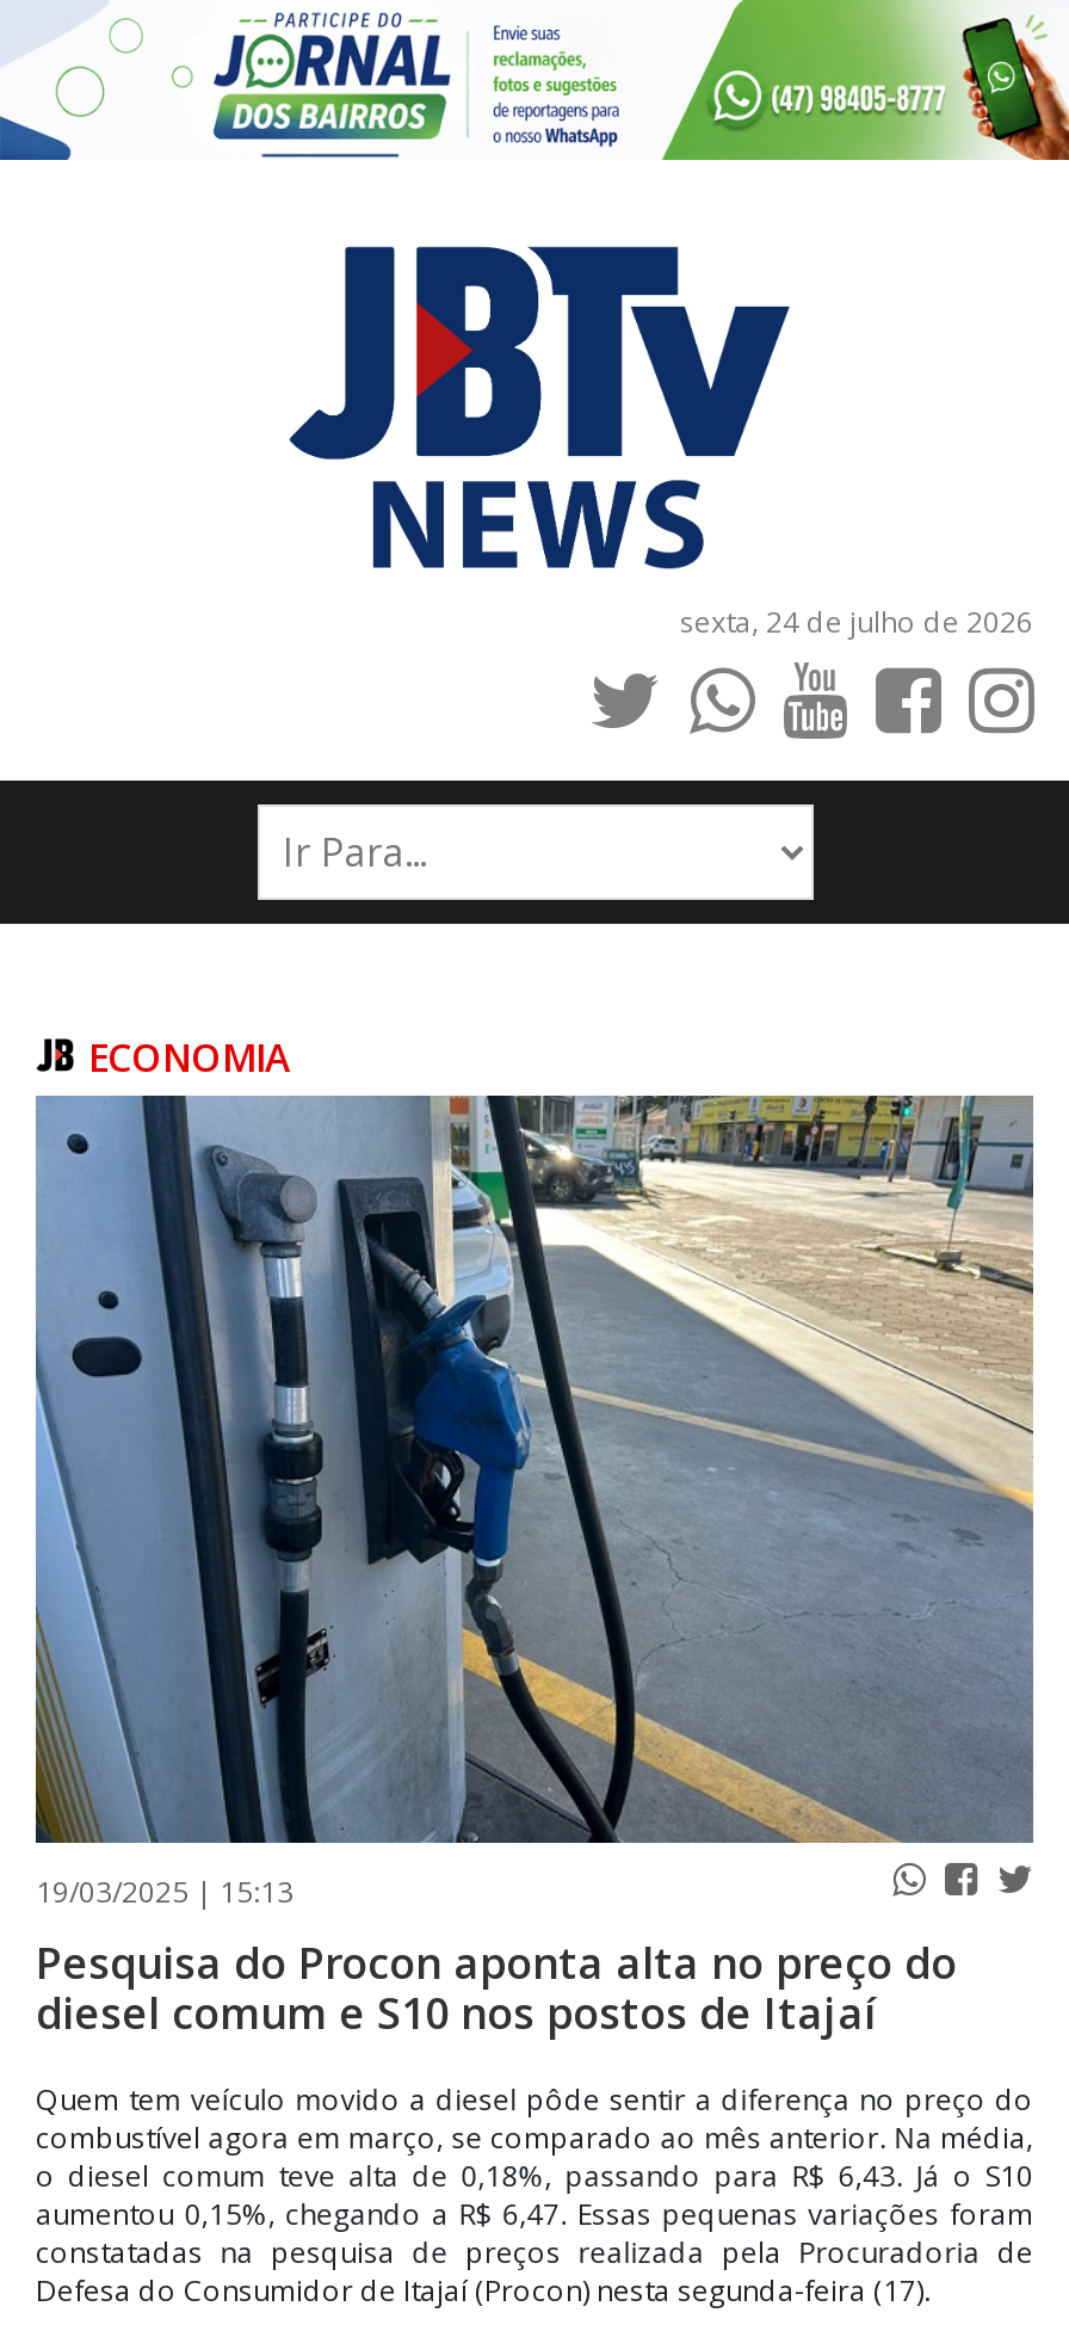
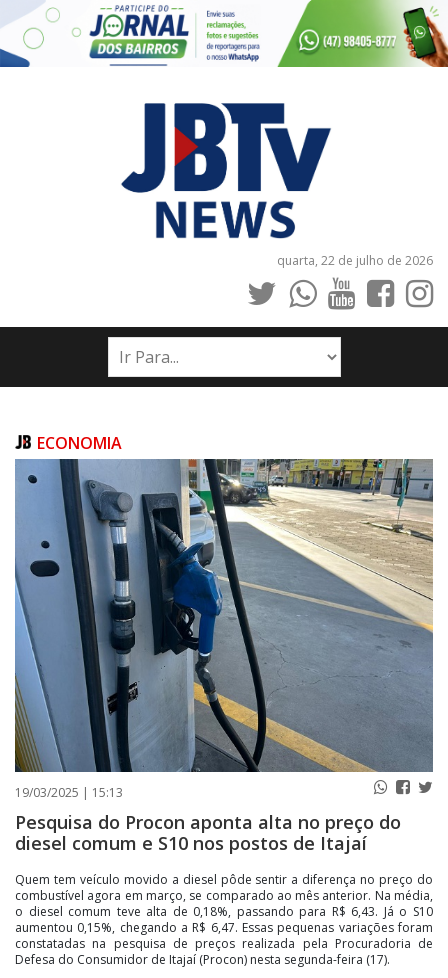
[680,601,1033,642] sexta, 24 de julho de 2026 -> [277,252,433,269] quarta, 22 de julho de 2026

